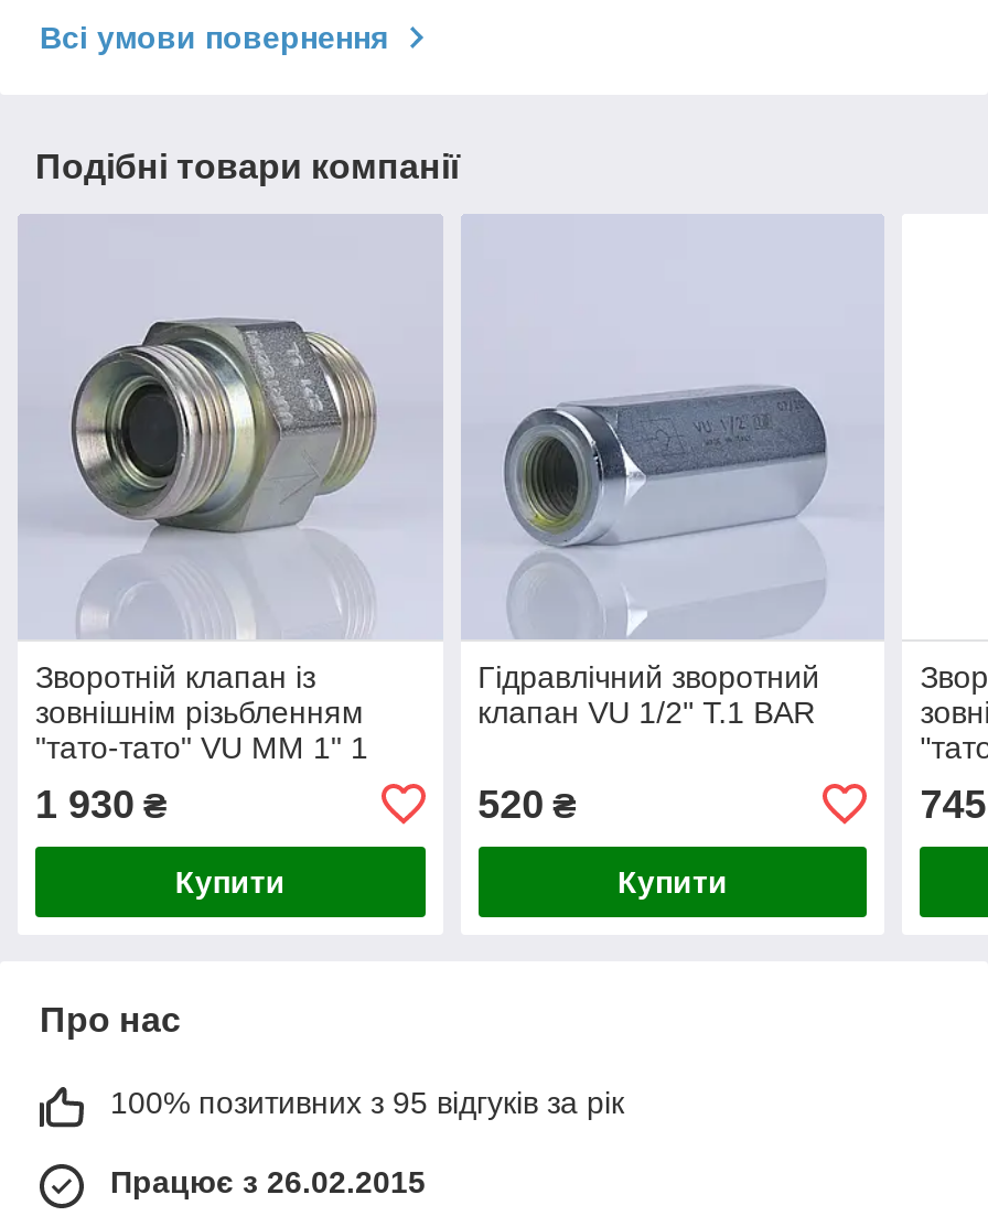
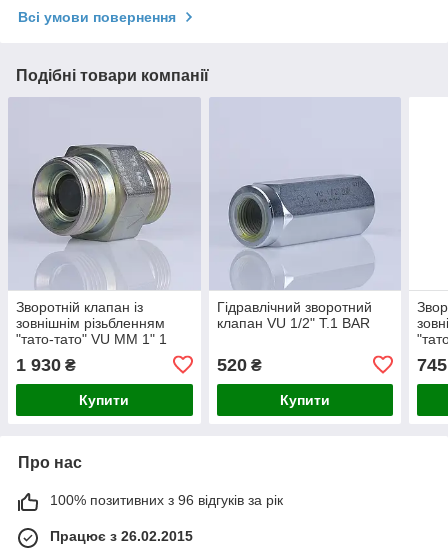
[110,1084,624,1119] 100% позитивних з 95 відгуків за рік -> [50,491,283,507] 100% позитивних з 96 відгуків за рік

